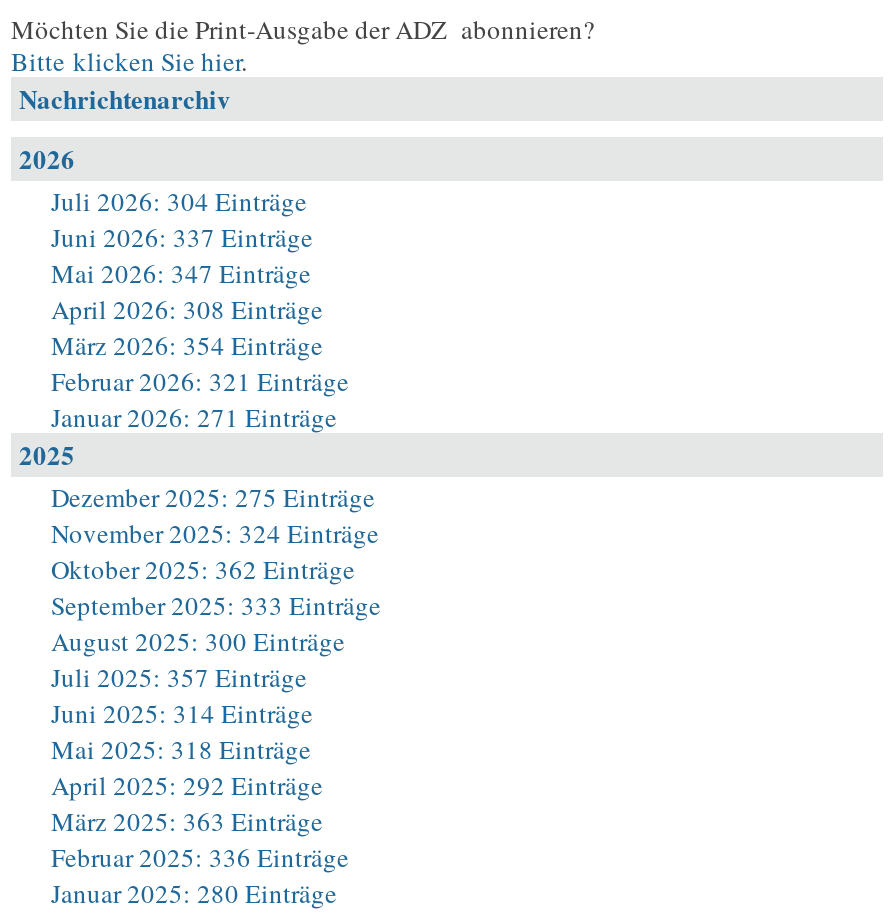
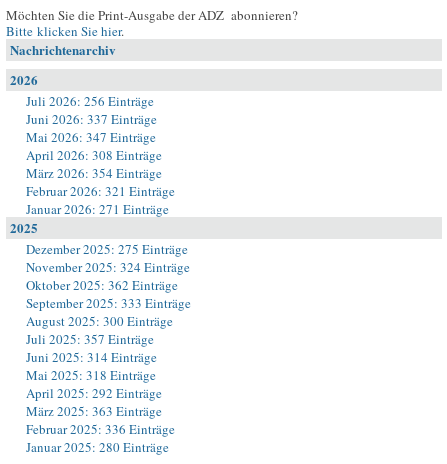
[51,183,307,219] Juli 2026: 304 Einträge -> [26,92,154,110] Juli 2026: 256 Einträge

